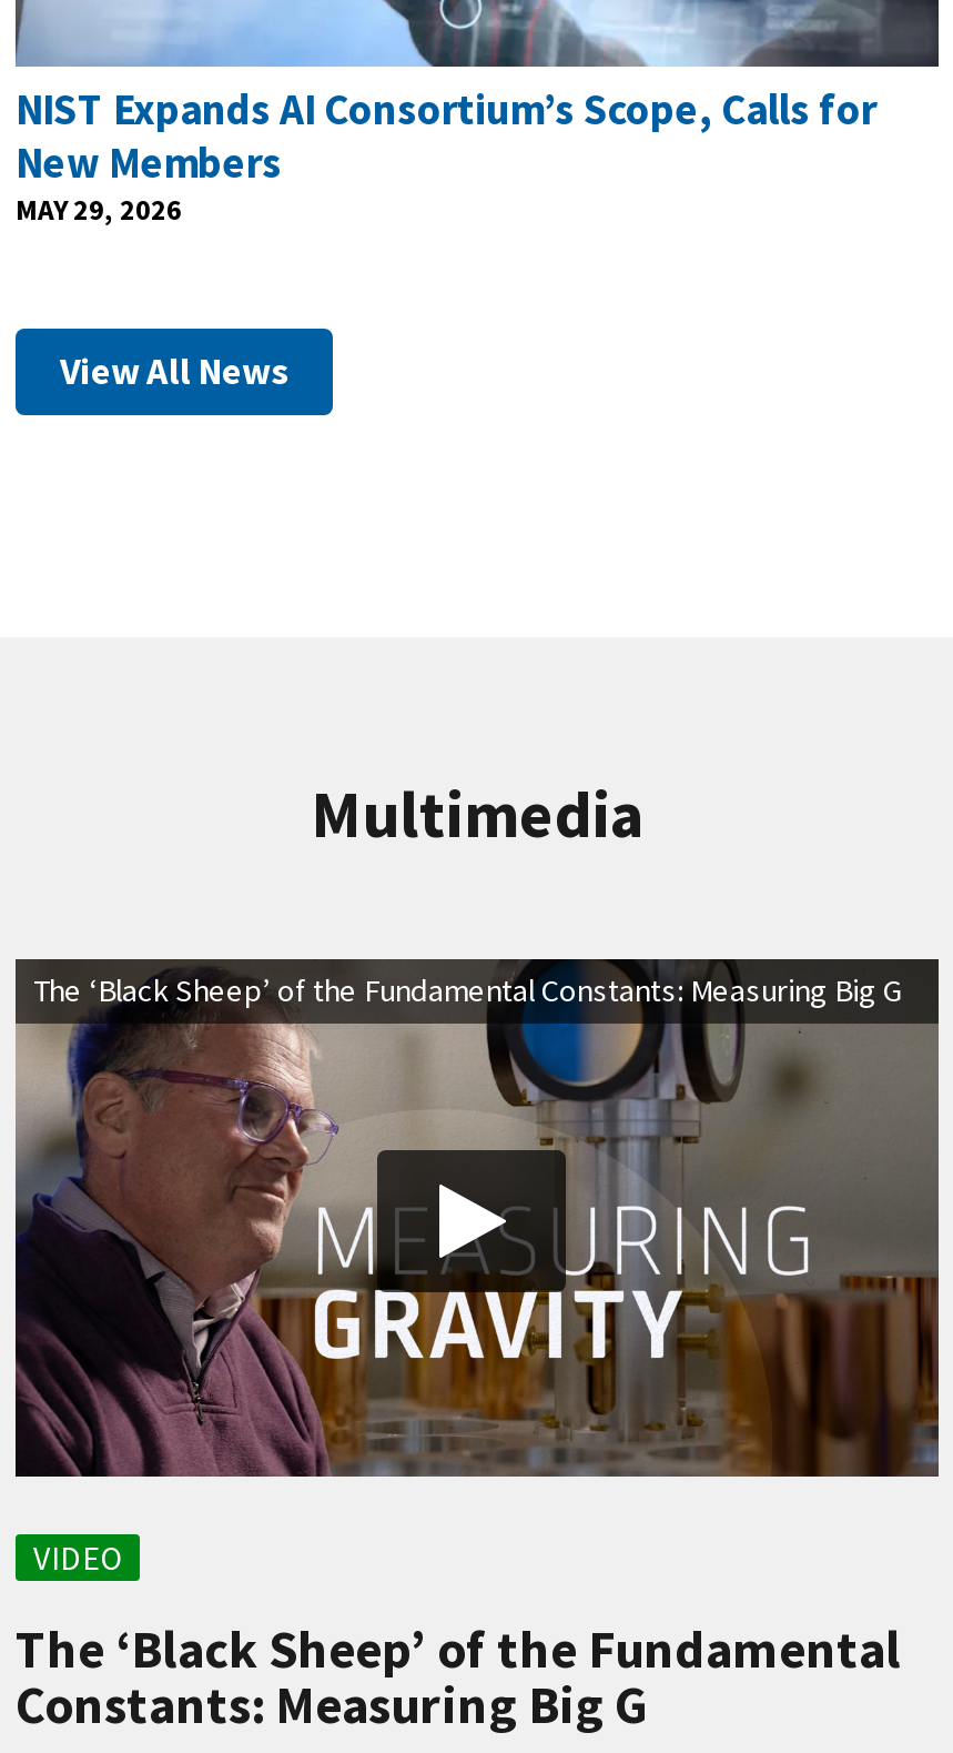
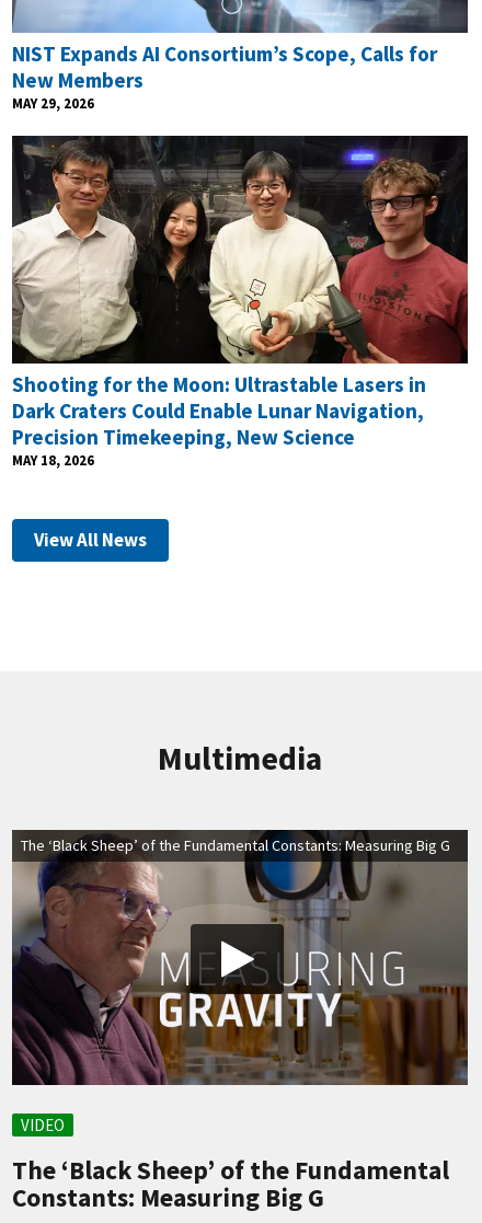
none -> [12,135,469,469] [image] | Shooting for the Moon: Ultrastable Lasers in | Dark Craters Could Enable Lunar Navigation, | Precision Timekeeping, New Science | MAY 18, 2026

